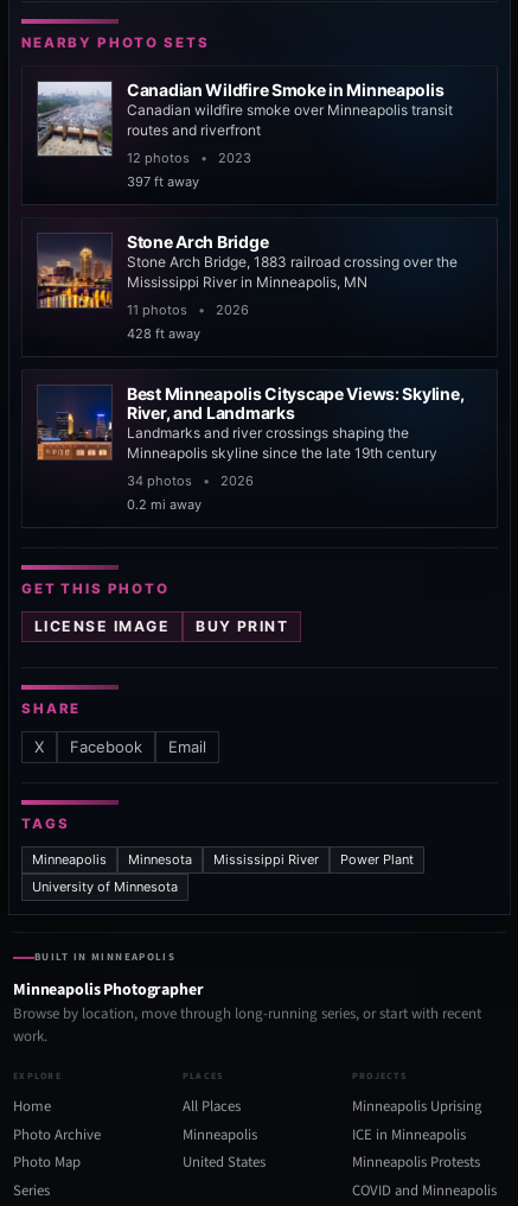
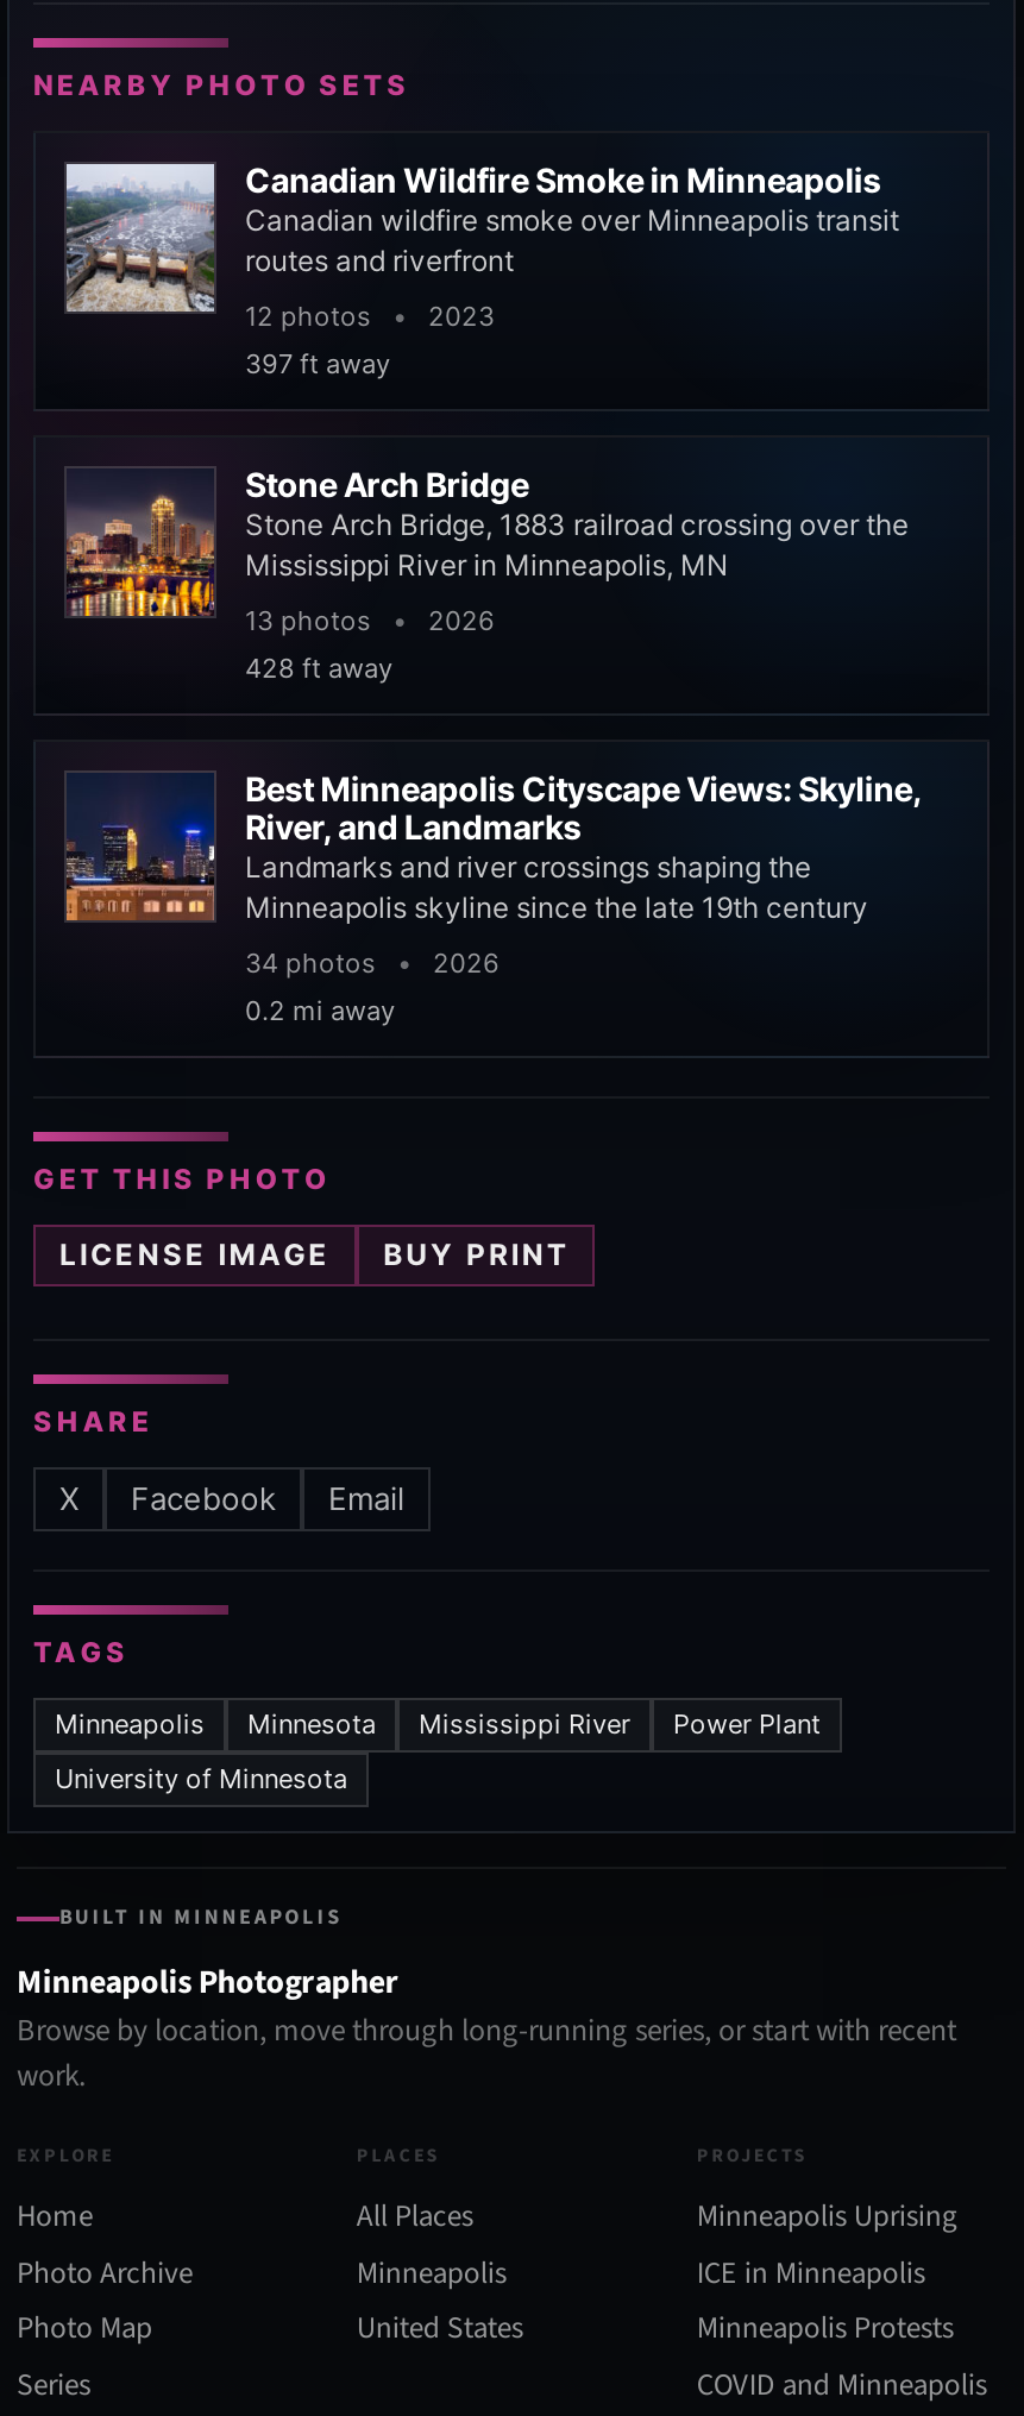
[127,302,249,318] 11 photos • 2026 -> [245,604,495,638] 13 photos • 2026

